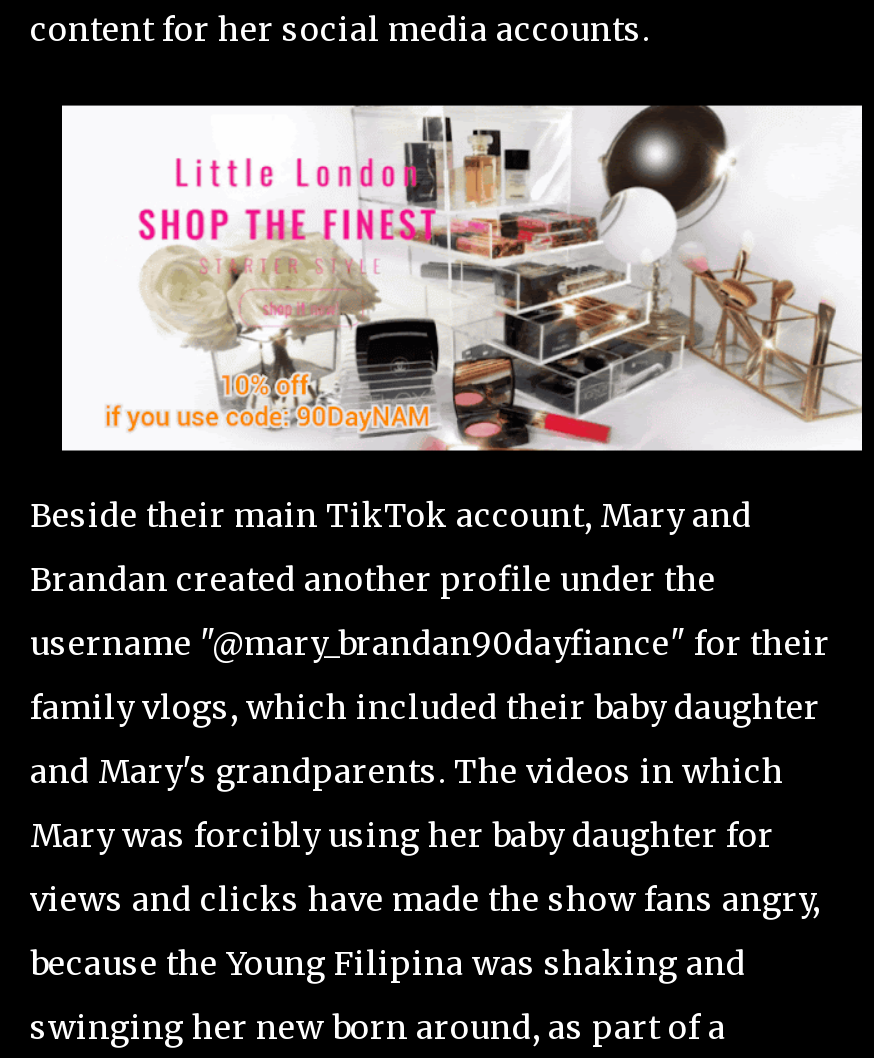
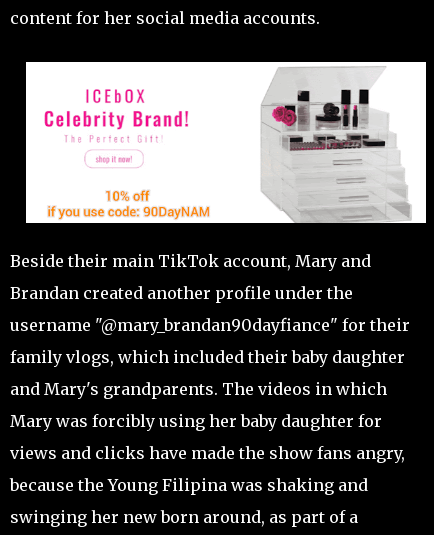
[60,103,864,453] [image] -> [26,56,426,229] [image]

